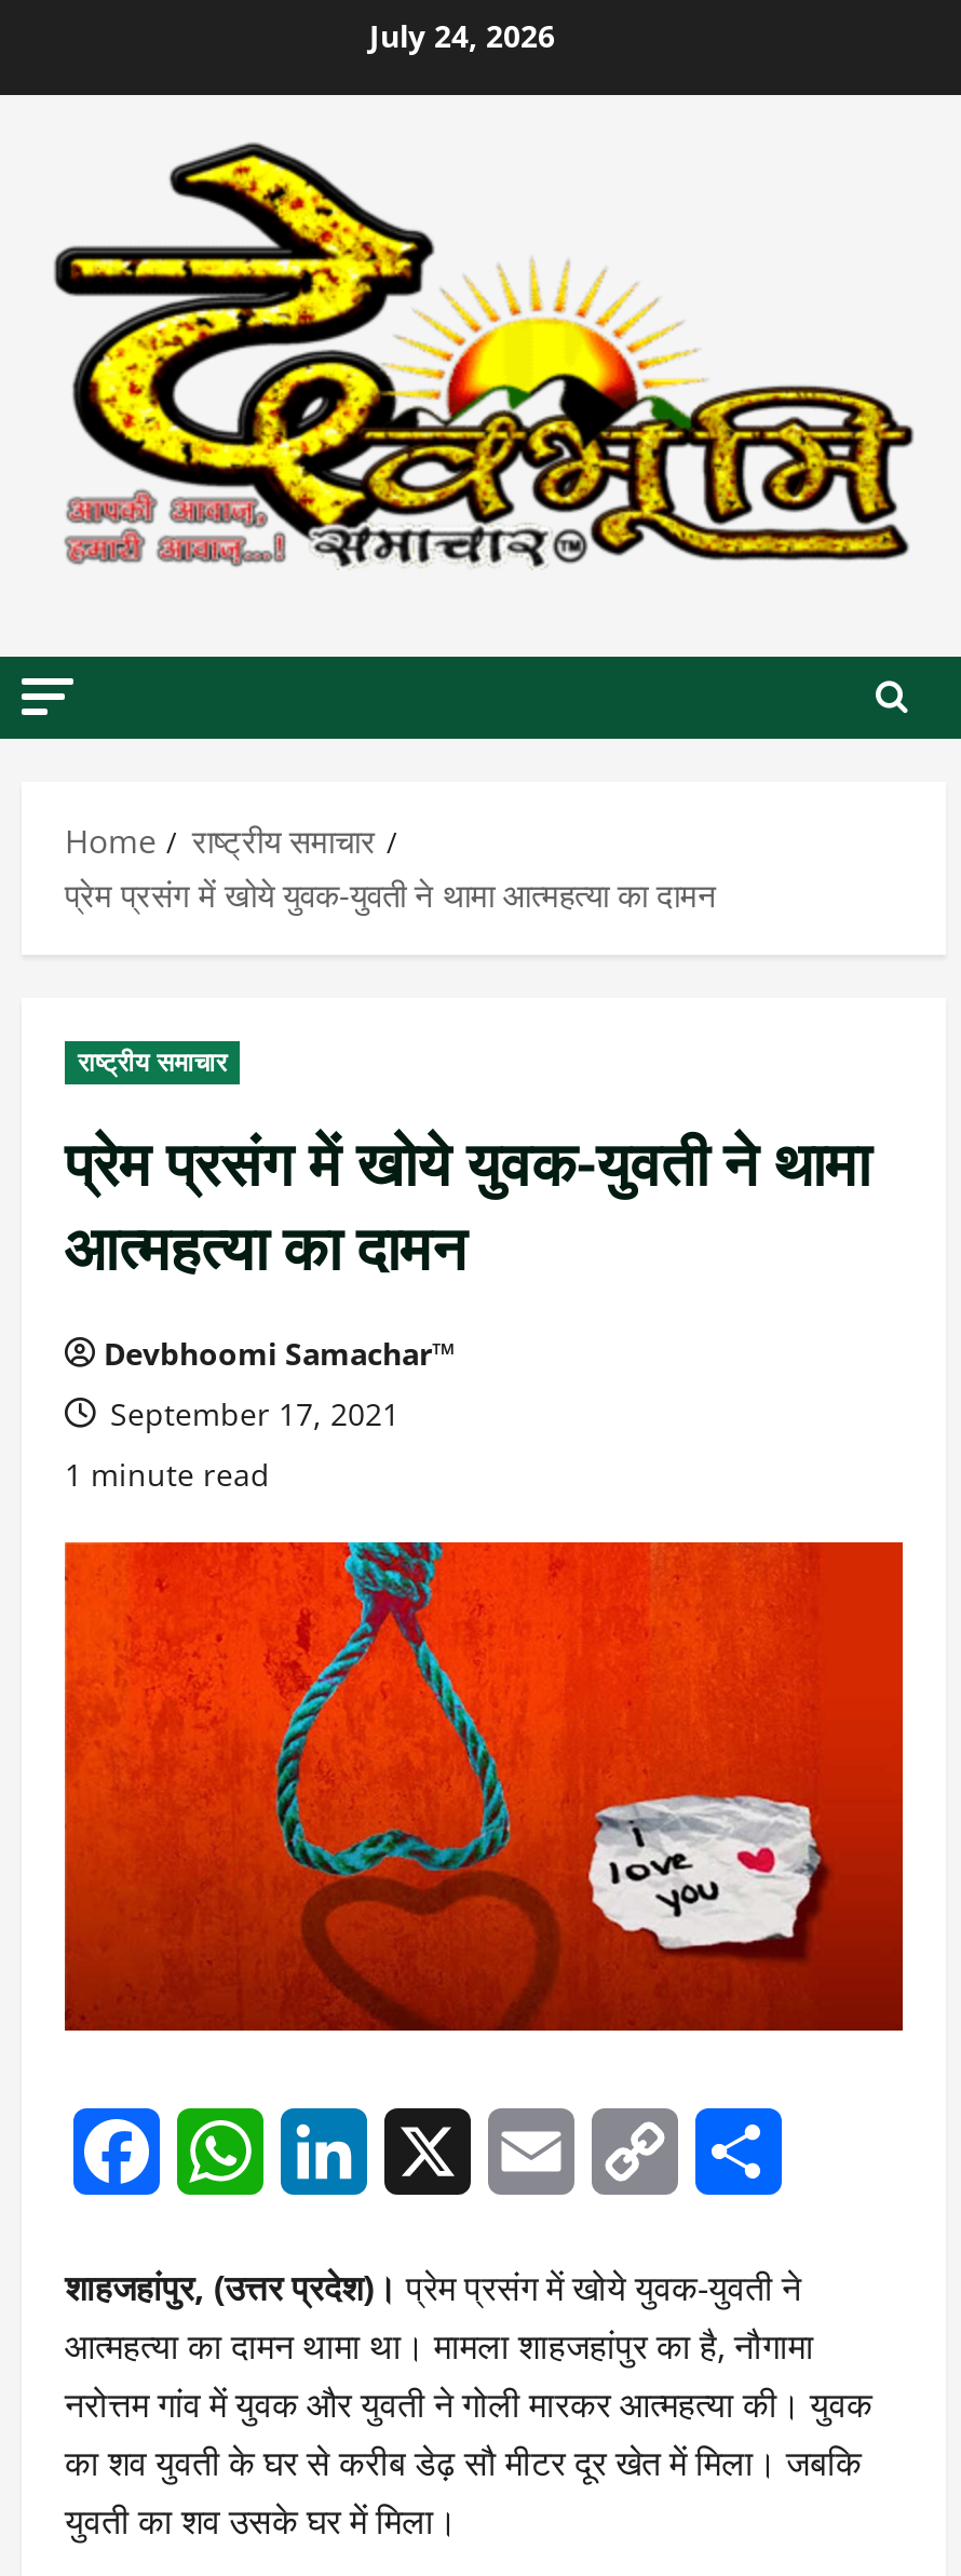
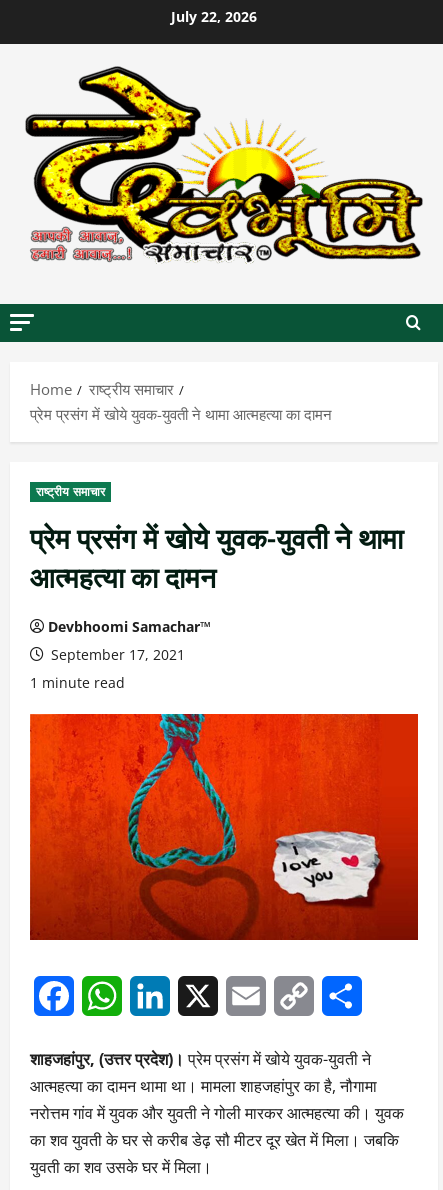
[369,15,555,56] July 24, 2026 -> [171,7,257,26] July 22, 2026

